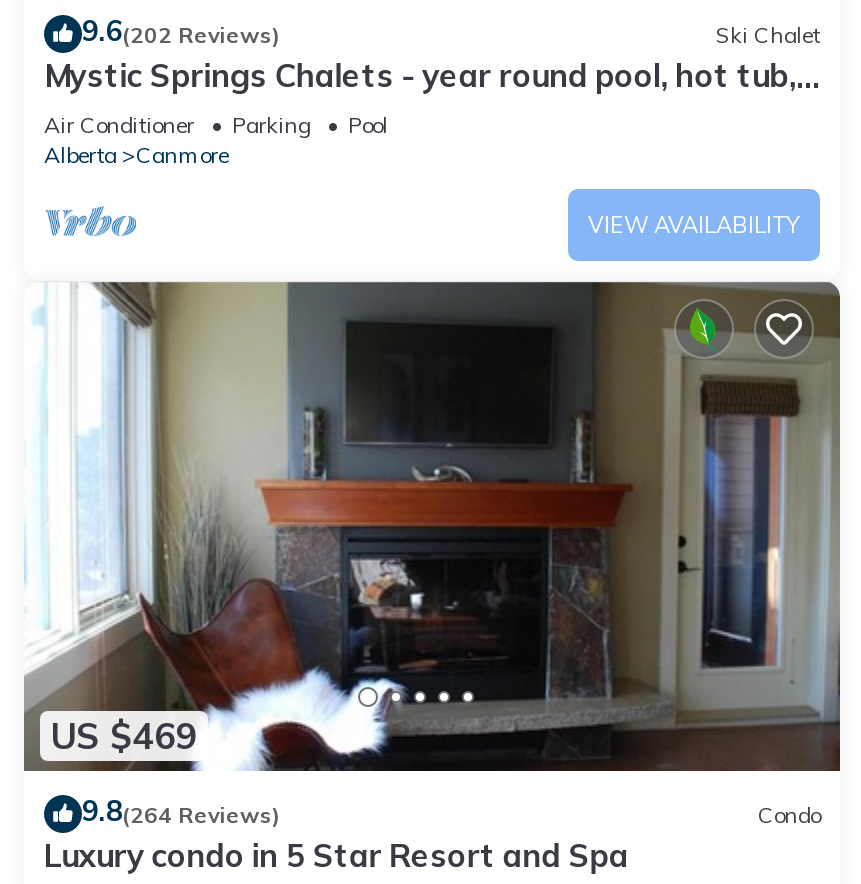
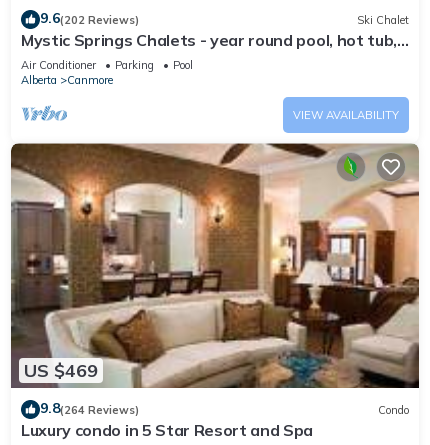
[24,281,842,773] [image] -> [10,142,419,389] [image]

